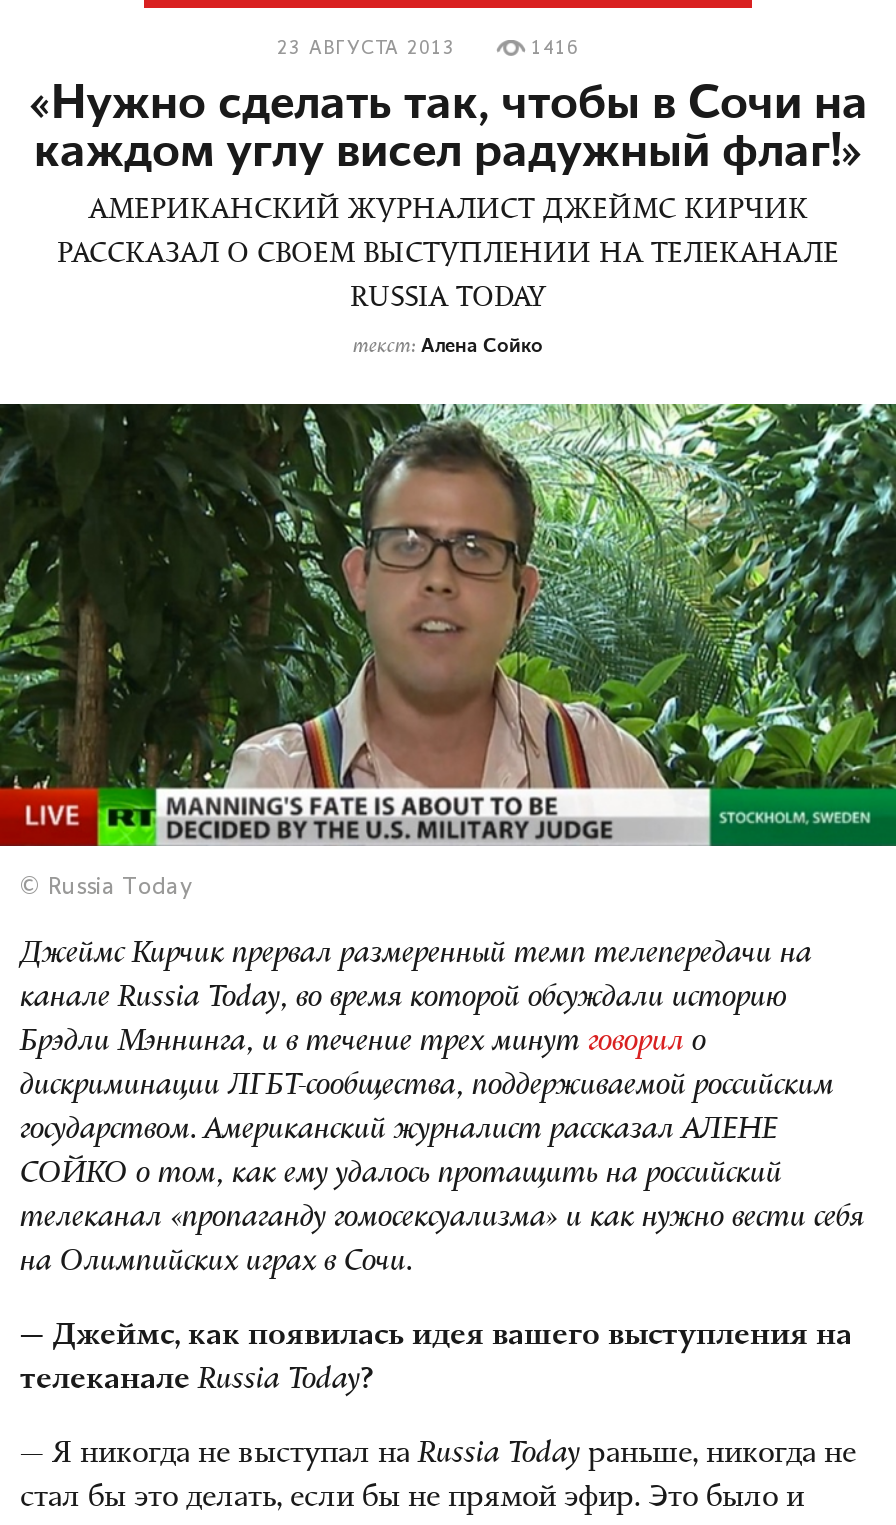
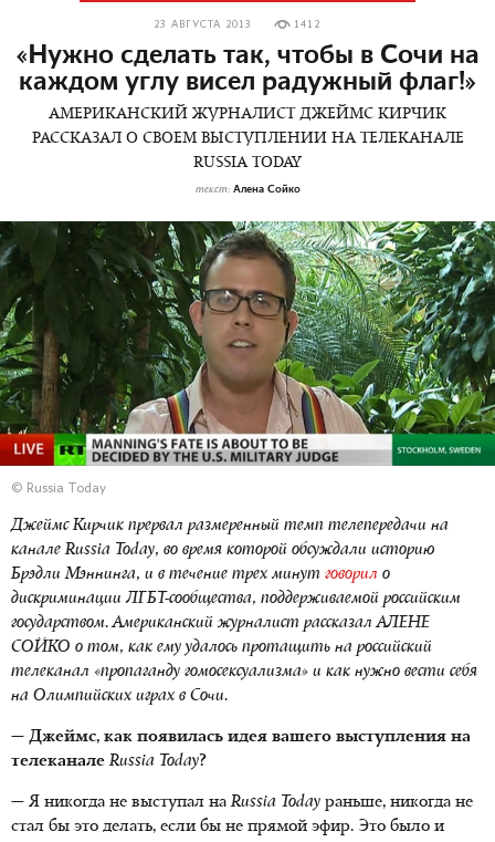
[531,38,579,60] 1416 -> [293,19,320,31] 1412

